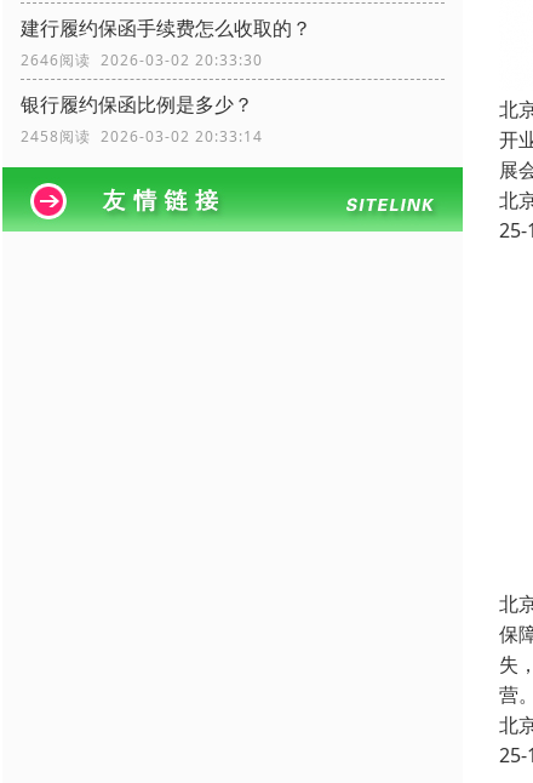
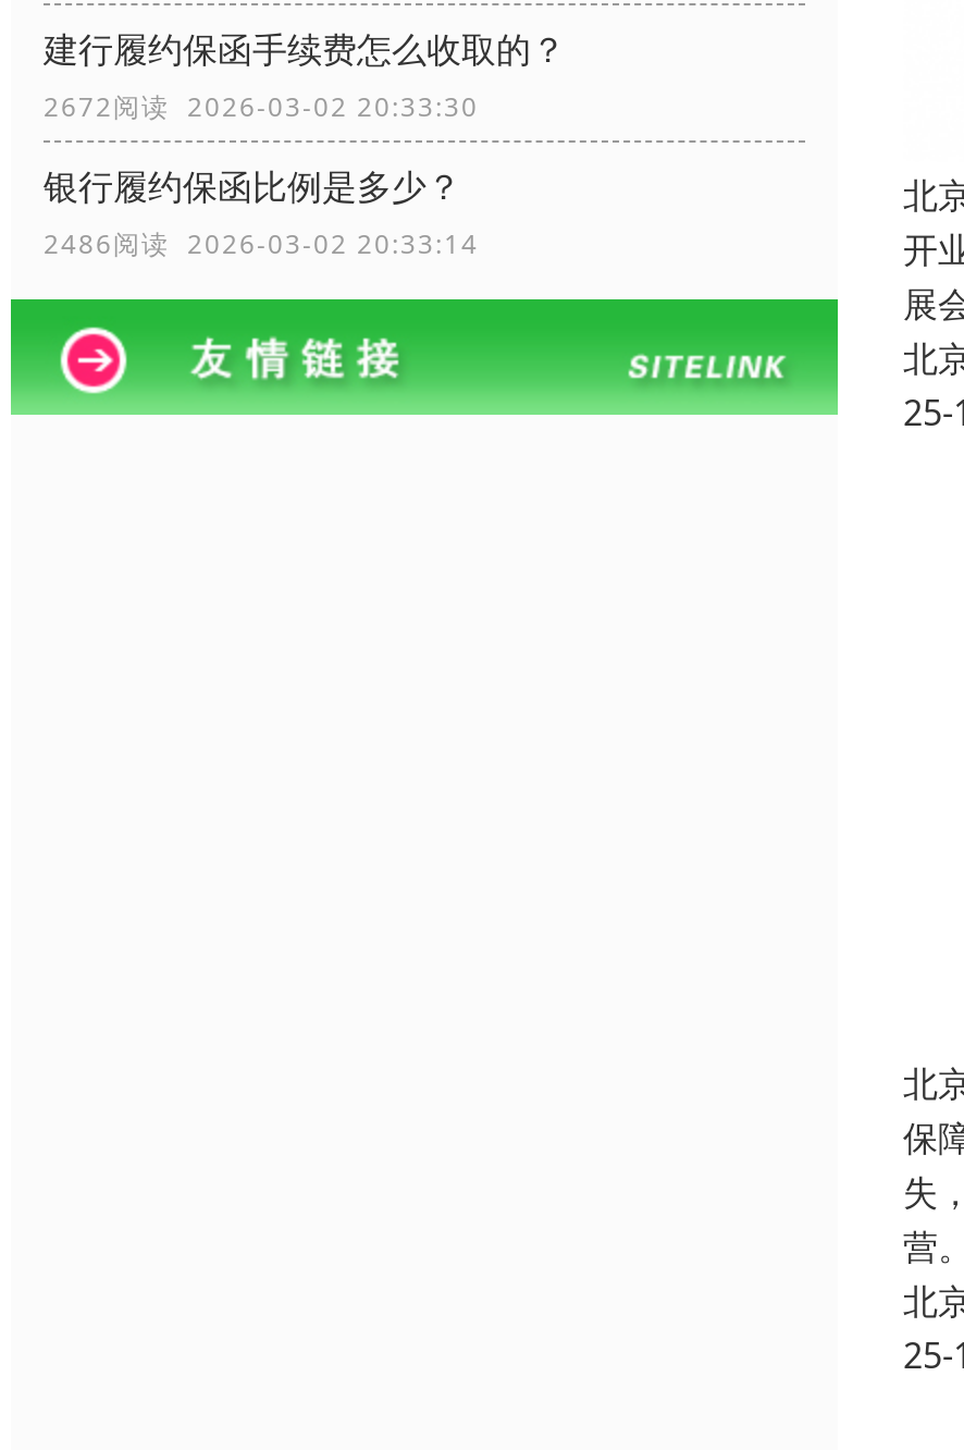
[21,49,263,70] 2646阅读 2026-03-02 20:33:30 -> [44,87,479,124] 2672阅读 2026-03-02 20:33:30
[21,126,263,146] 2458阅读 2026-03-02 20:33:14 -> [44,224,479,261] 2486阅读 2026-03-02 20:33:14

